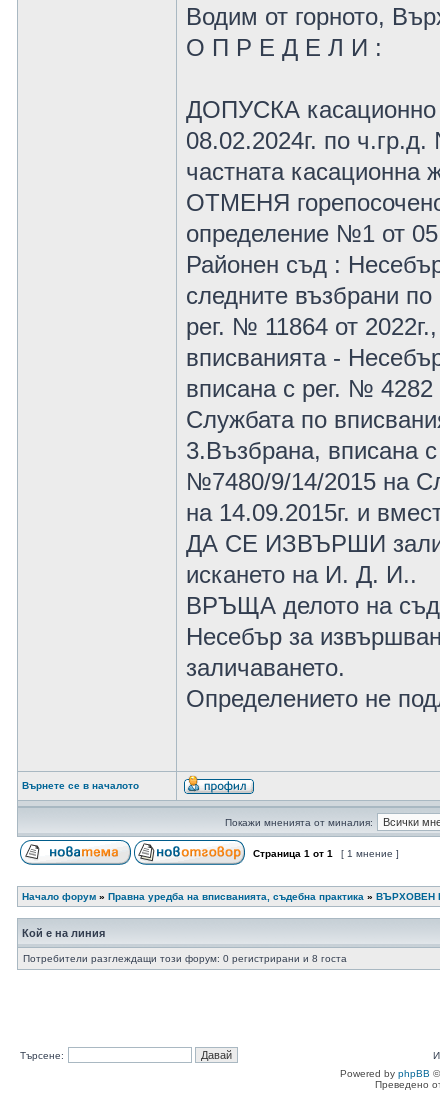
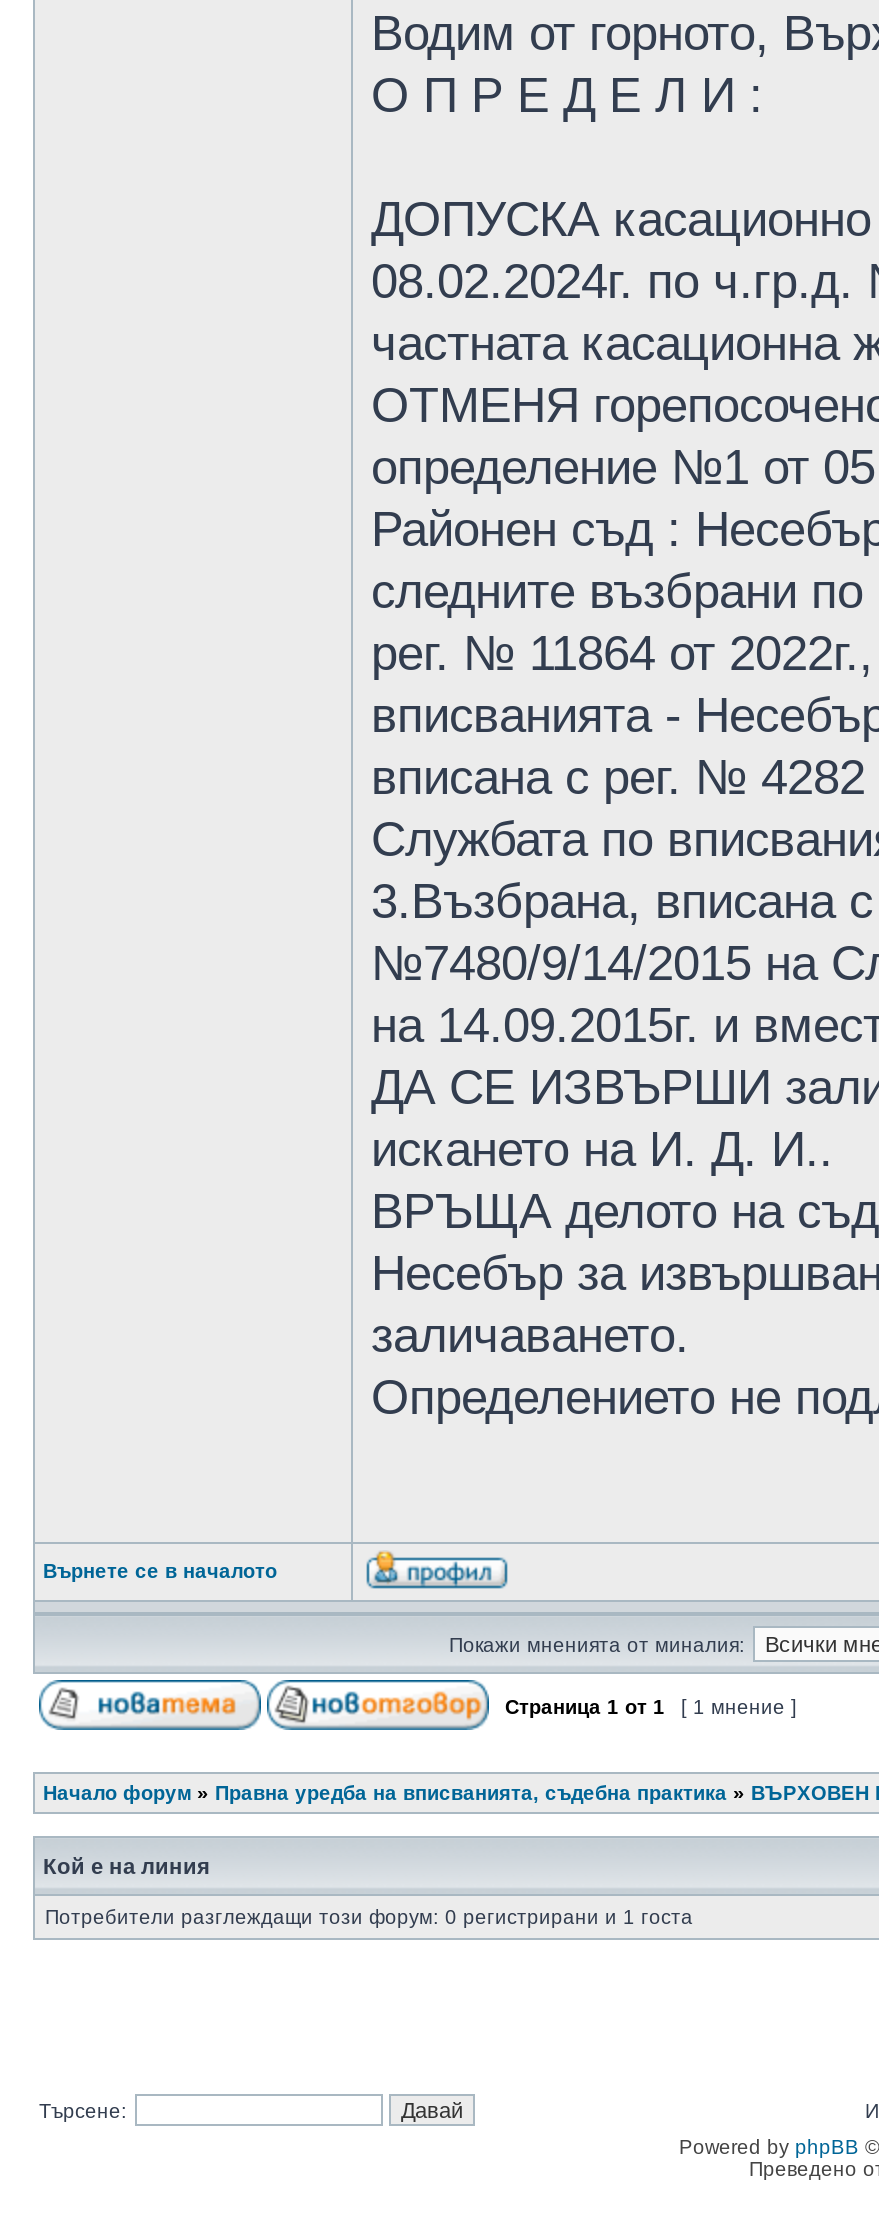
[23,953,347,964] Потребители разглеждащи този форум: 0 регистрирани и 8 госта -> [45,1906,693,1928] Потребители разглеждащи този форум: 0 регистрирани и 1 госта

